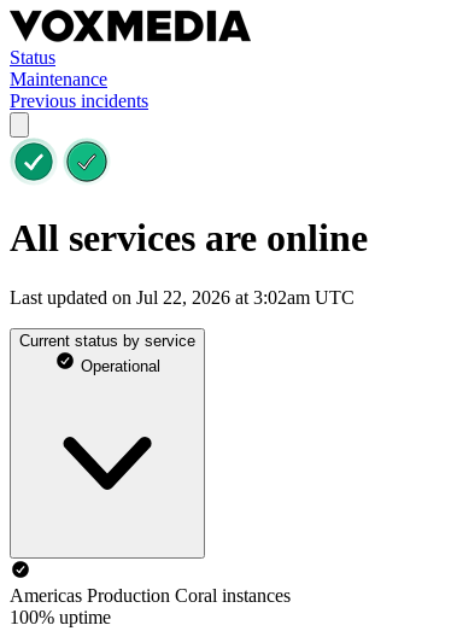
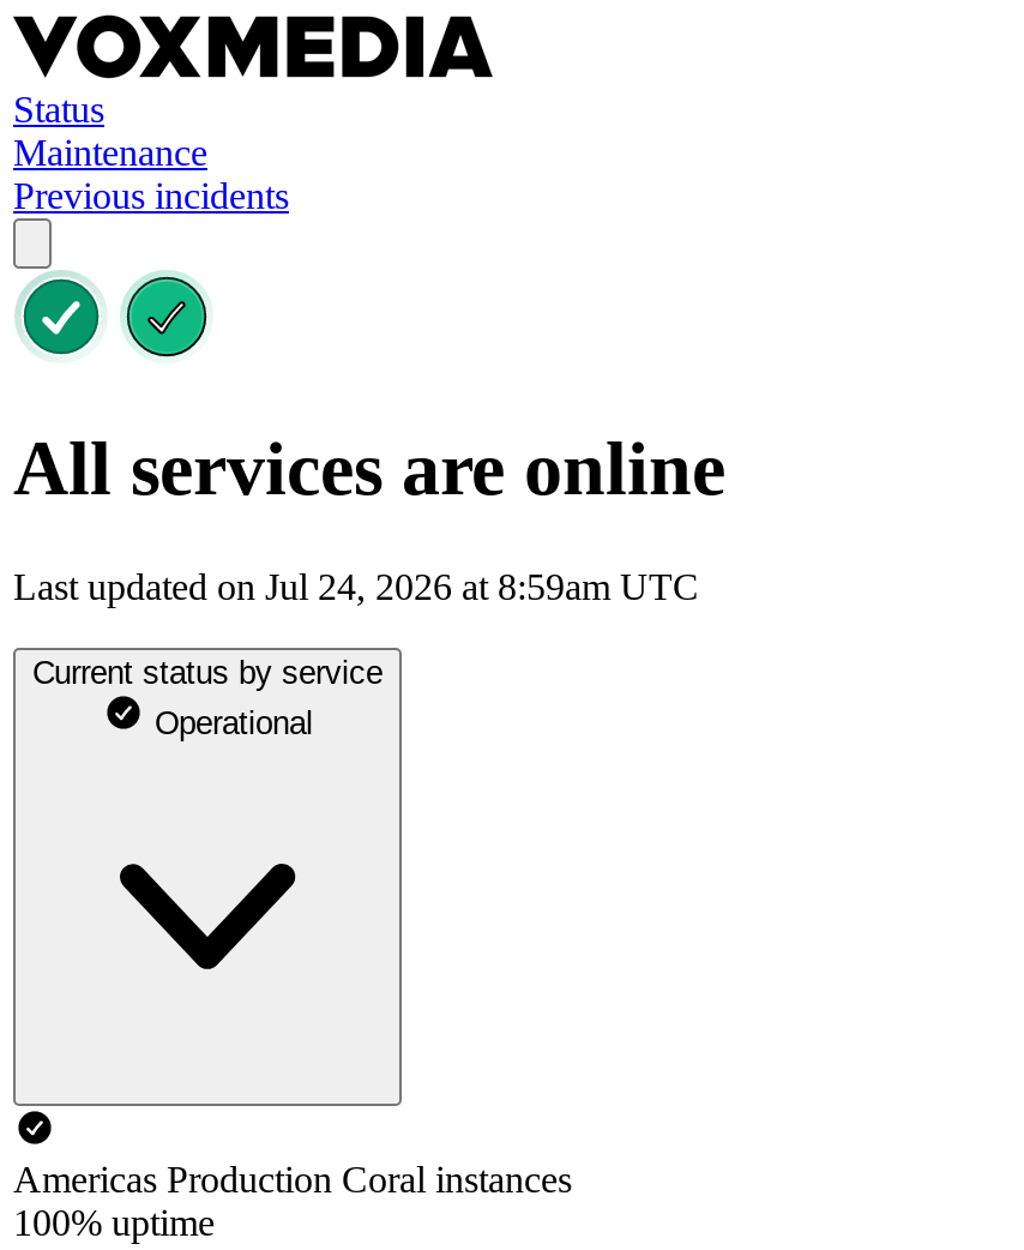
[10,287,355,308] Last updated on Jul 22, 2026 at 3:02am UTC -> [13,566,699,607] Last updated on Jul 24, 2026 at 8:59am UTC

